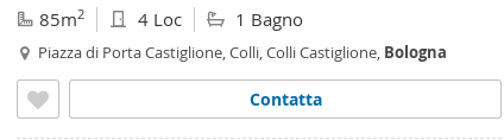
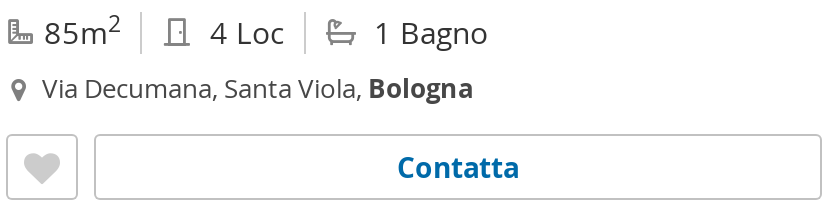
[38,42,447,63] Piazza di Porta Castiglione, Colli, Colli Castiglione, Bologna -> [42,70,474,106] Via Decumana, Santa Viola, Bologna

